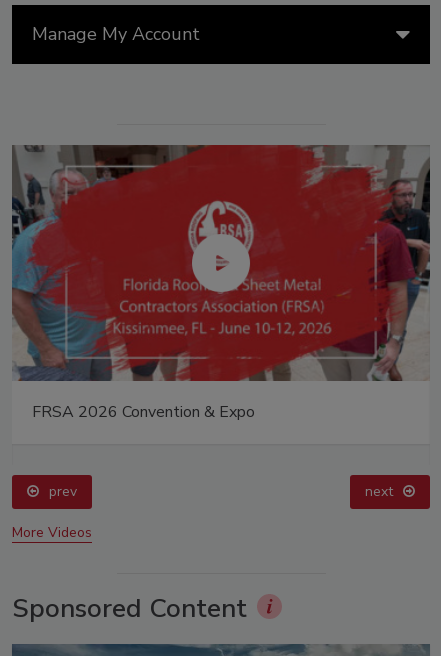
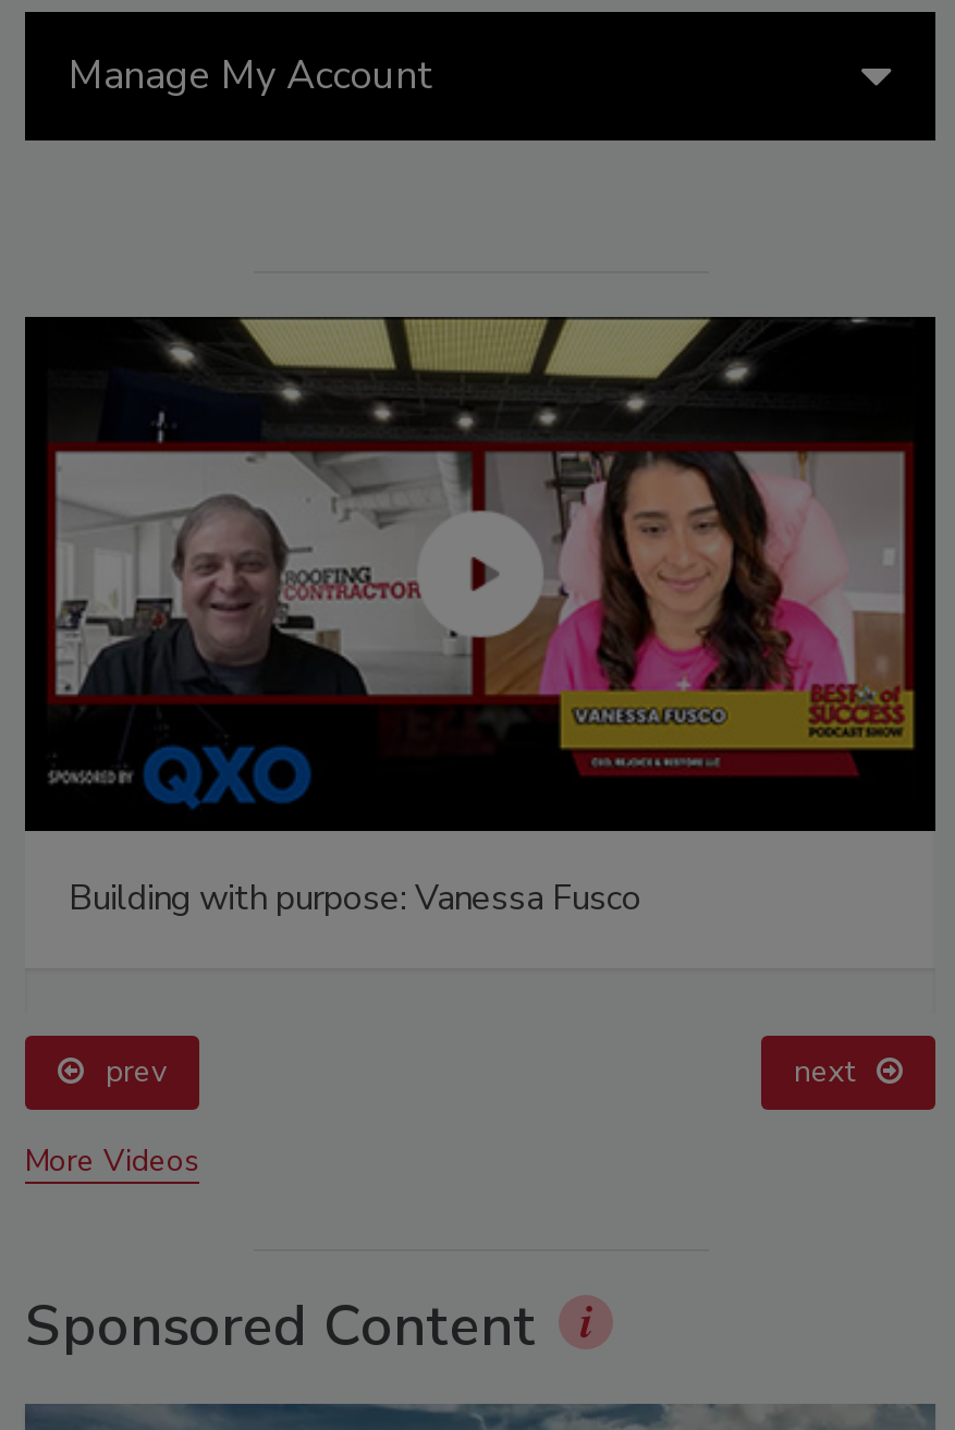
[11,144,430,423] [image] | FRSA 2026 Convention & Expo -> [23,315,938,922] [image] | Building with purpose: Vanessa Fusco

